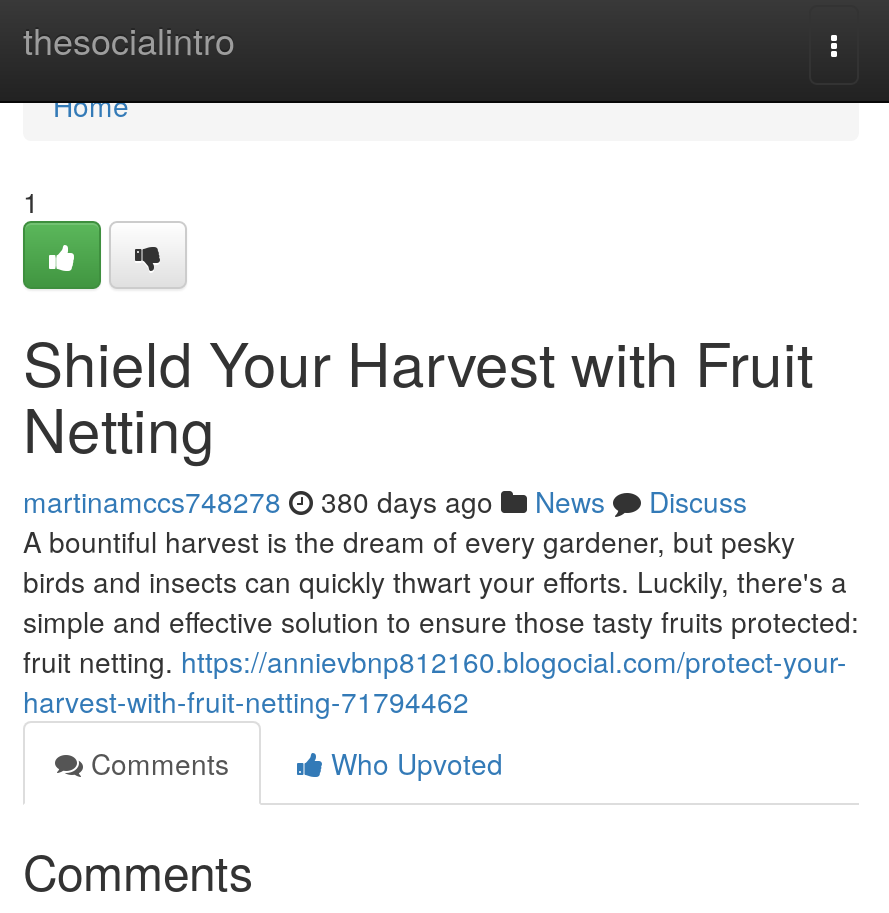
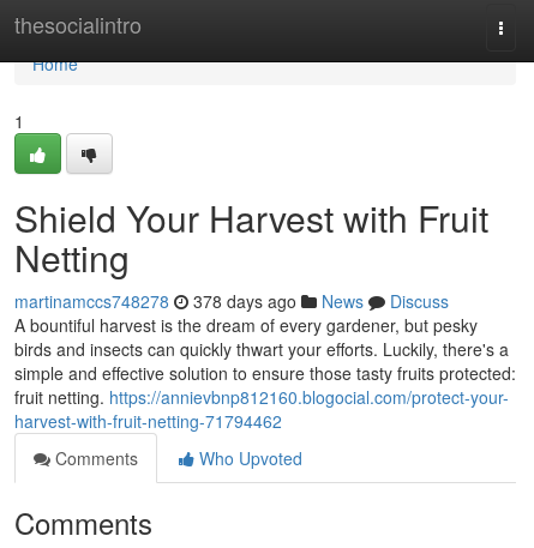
[23,481,747,521] martinamccs748278 380 days ago News Discuss -> [14,289,449,313] martinamccs748278 378 days ago News Discuss

